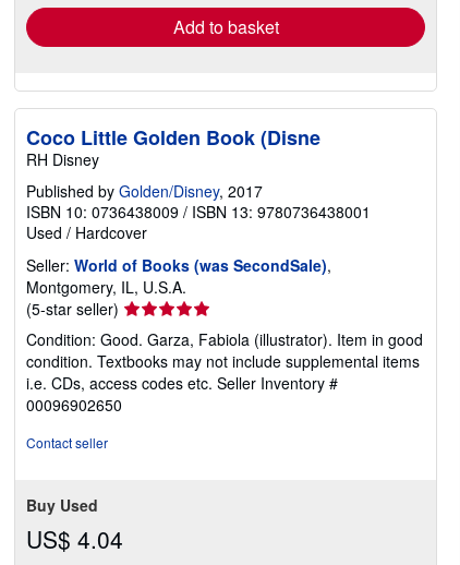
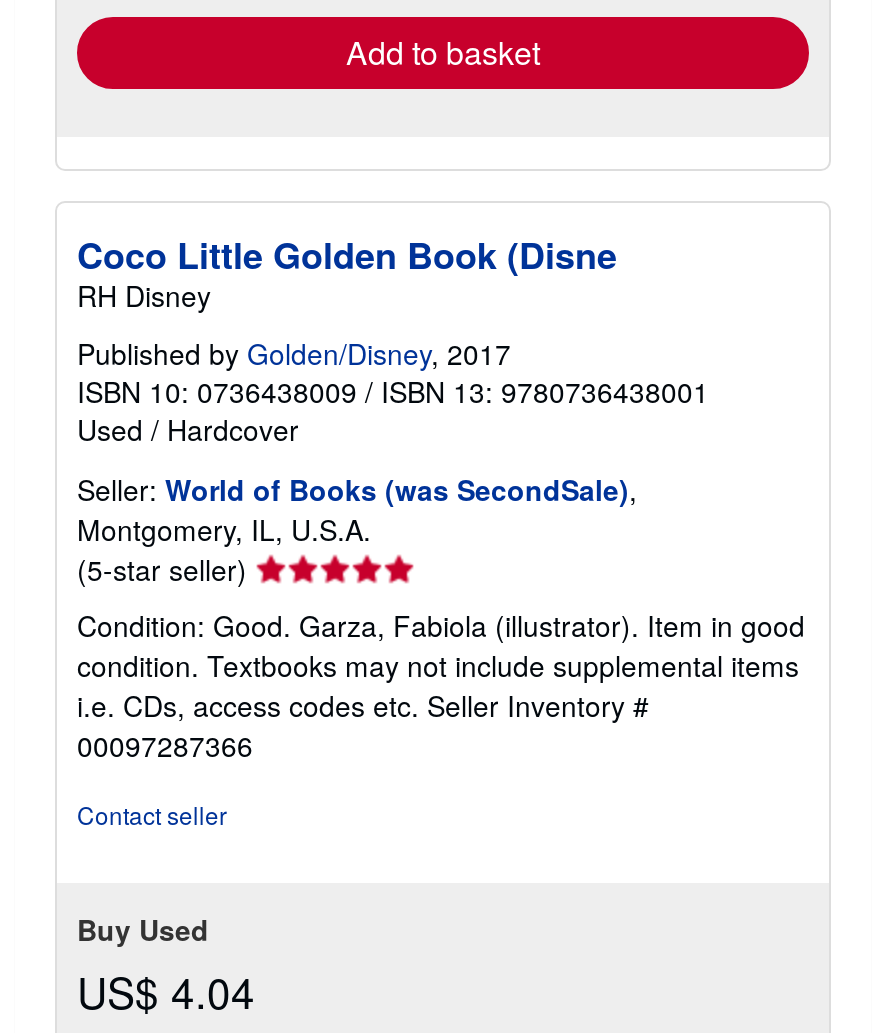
[26,393,122,415] 00096902650 -> [77,724,253,764] 00097287366

